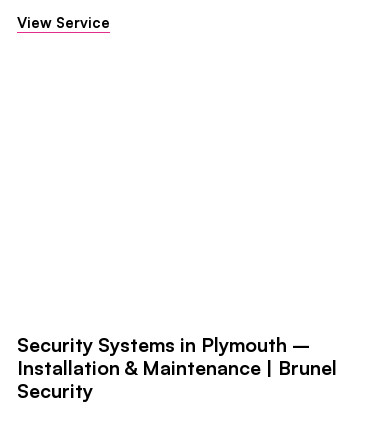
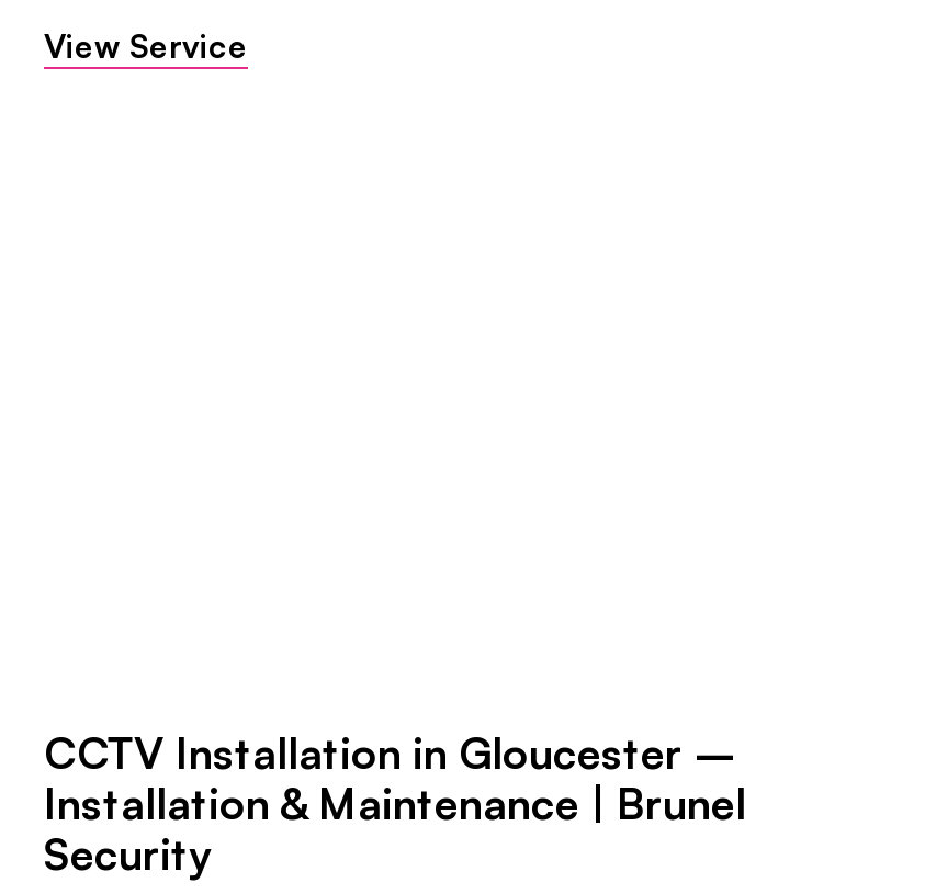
[17,331,310,356] Security Systems in Plymouth – -> [44,724,733,779] CCTV Installation in Gloucester –

